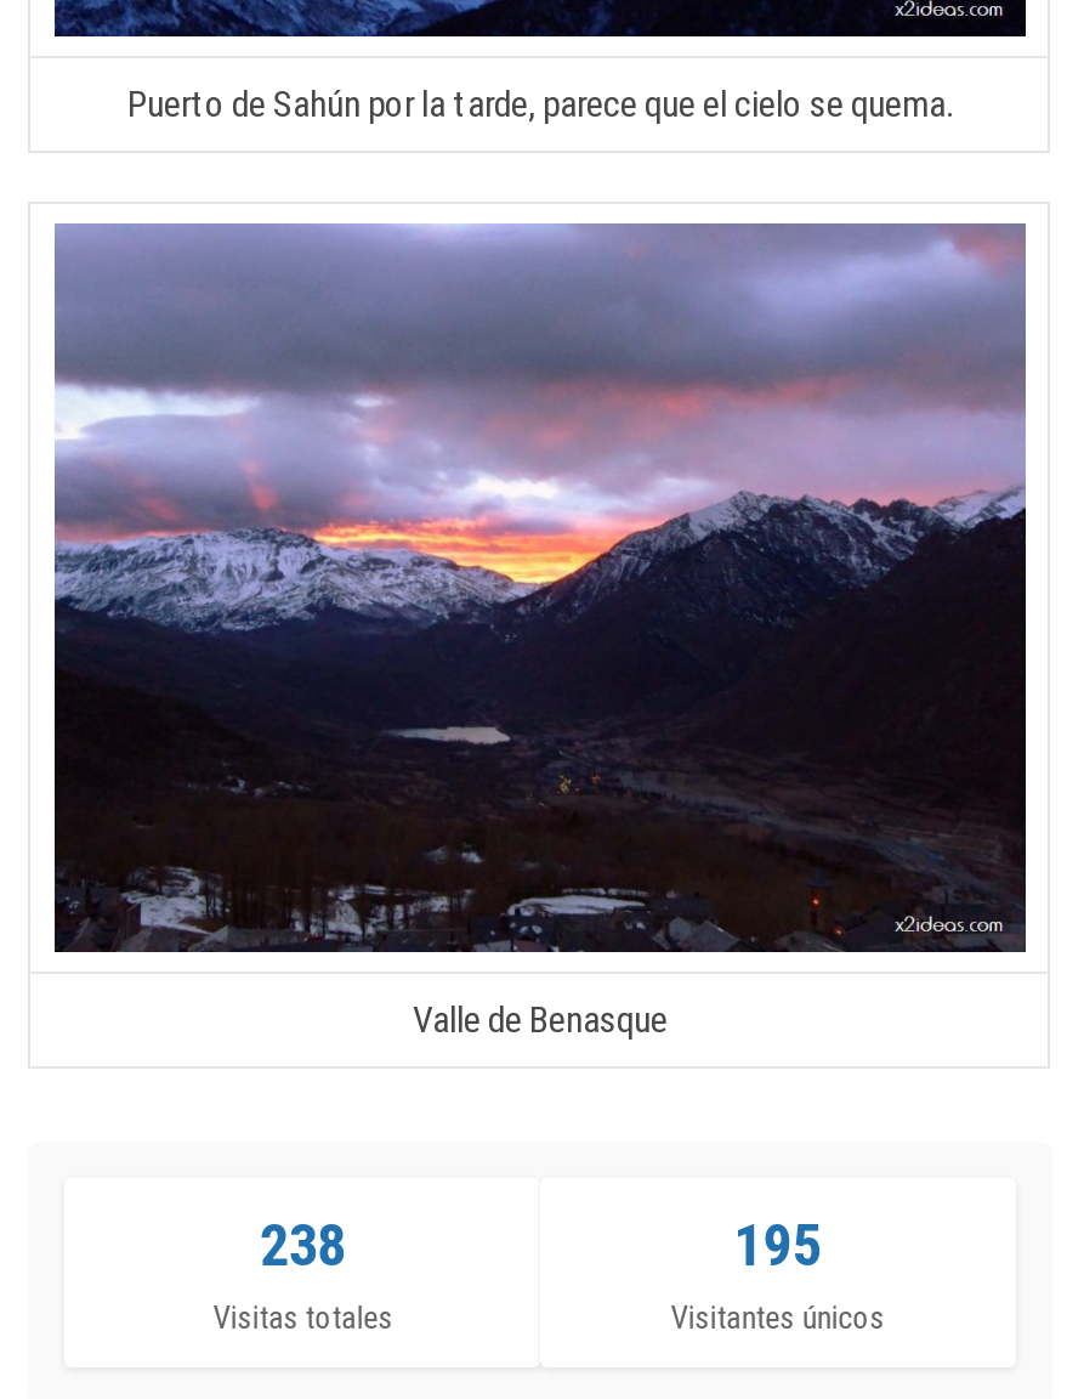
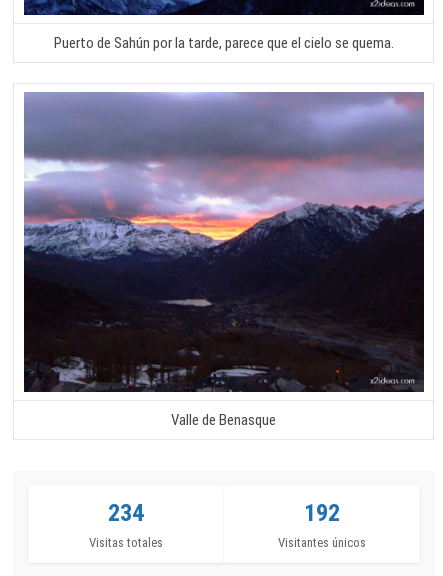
[259,1211,346,1280] 238 -> [108,499,144,527] 234
[734,1211,821,1280] 195 -> [304,499,340,527] 192

